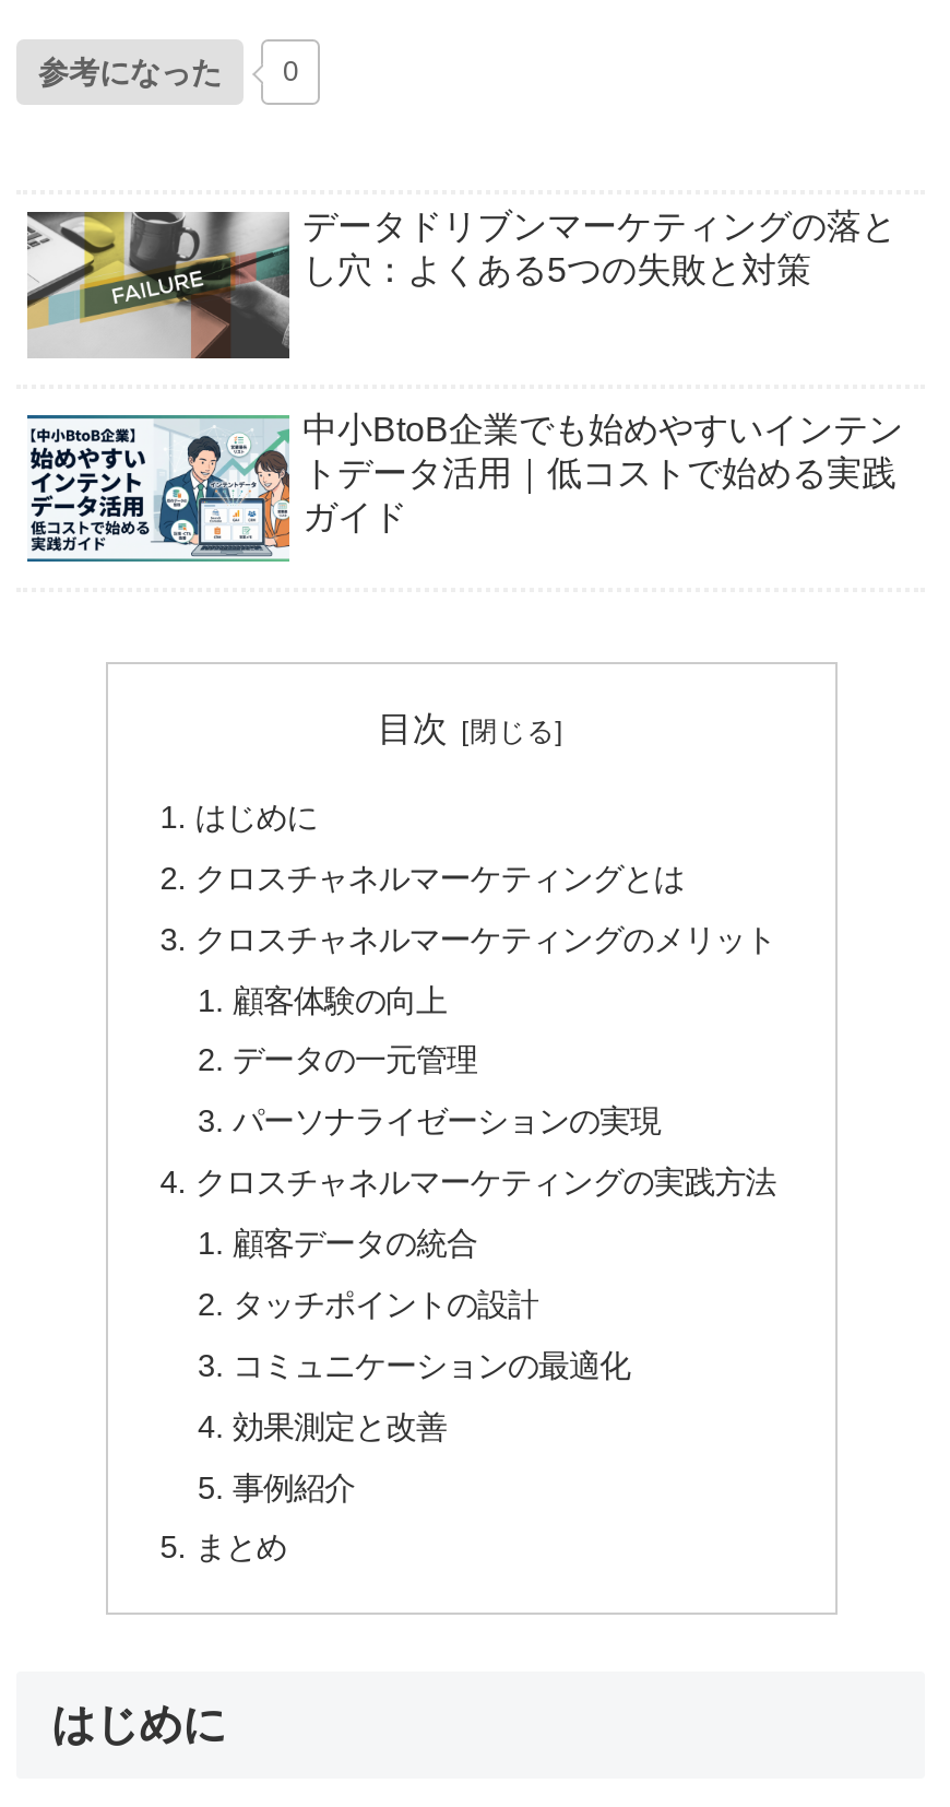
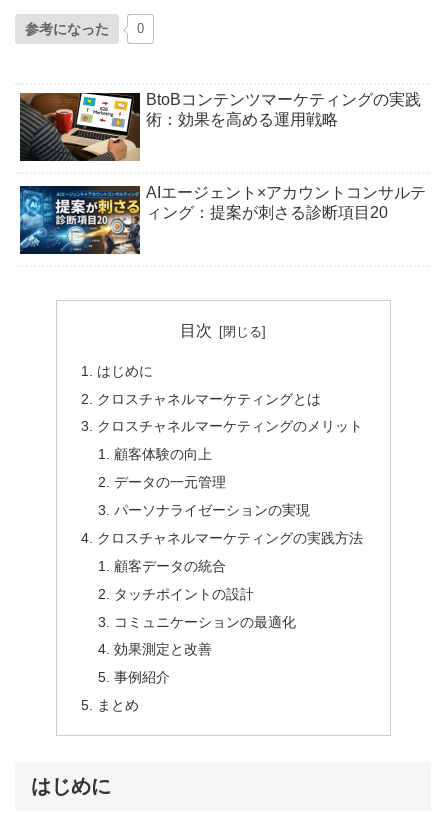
[25,208,896,362] [image] | データドリブンマーケティングの落と | し穴：よくある5つの失敗と対策 -> [19,91,421,162] [image] | BtoBコンテンツマーケティングの実践 | 術：効果を高める運用戦略
[27,411,903,565] [image] | 中小BtoB企業でも始めやすいインテン | トデータ活用｜低コストで始める実践 | ガイド -> [19,184,426,255] [image] | AIエージェント×アカウントコンサルテ | ィング：提案が刺さる診断項目20

